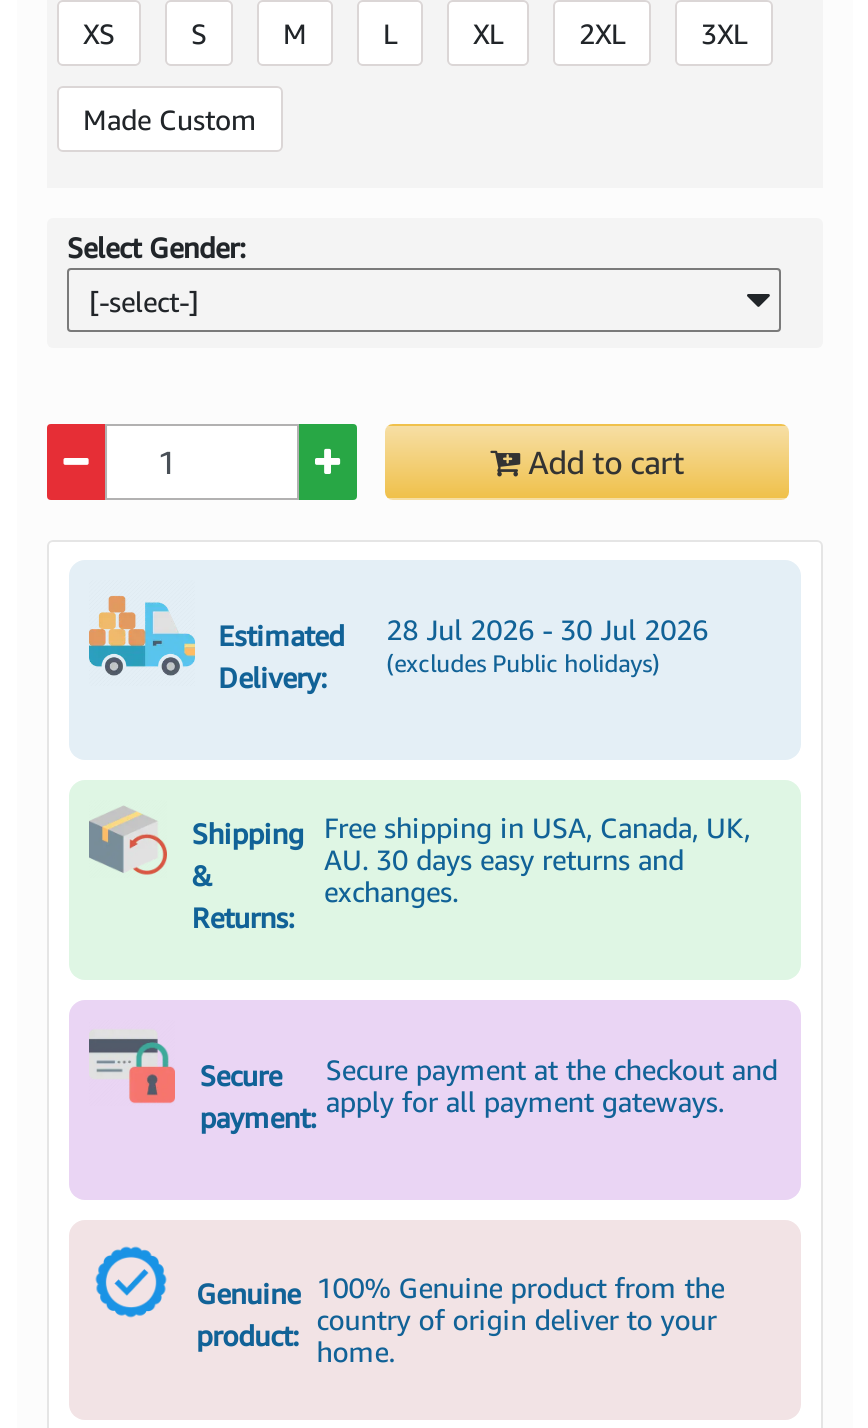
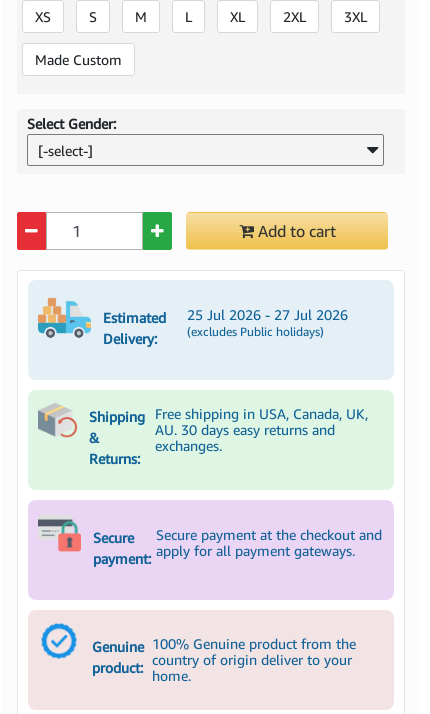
[218,611,708,651] Estimated 28 Jul 2026 - 30 Jul 2026 -> [103,305,348,325] Estimated 25 Jul 2026 - 27 Jul 2026

